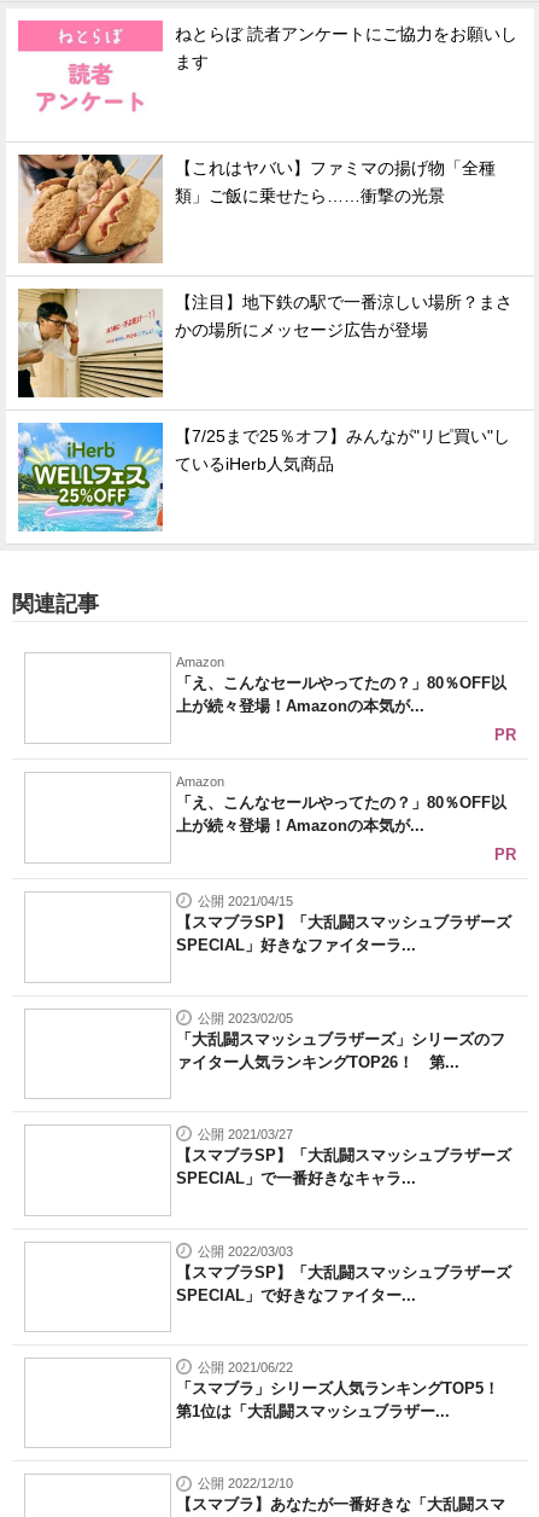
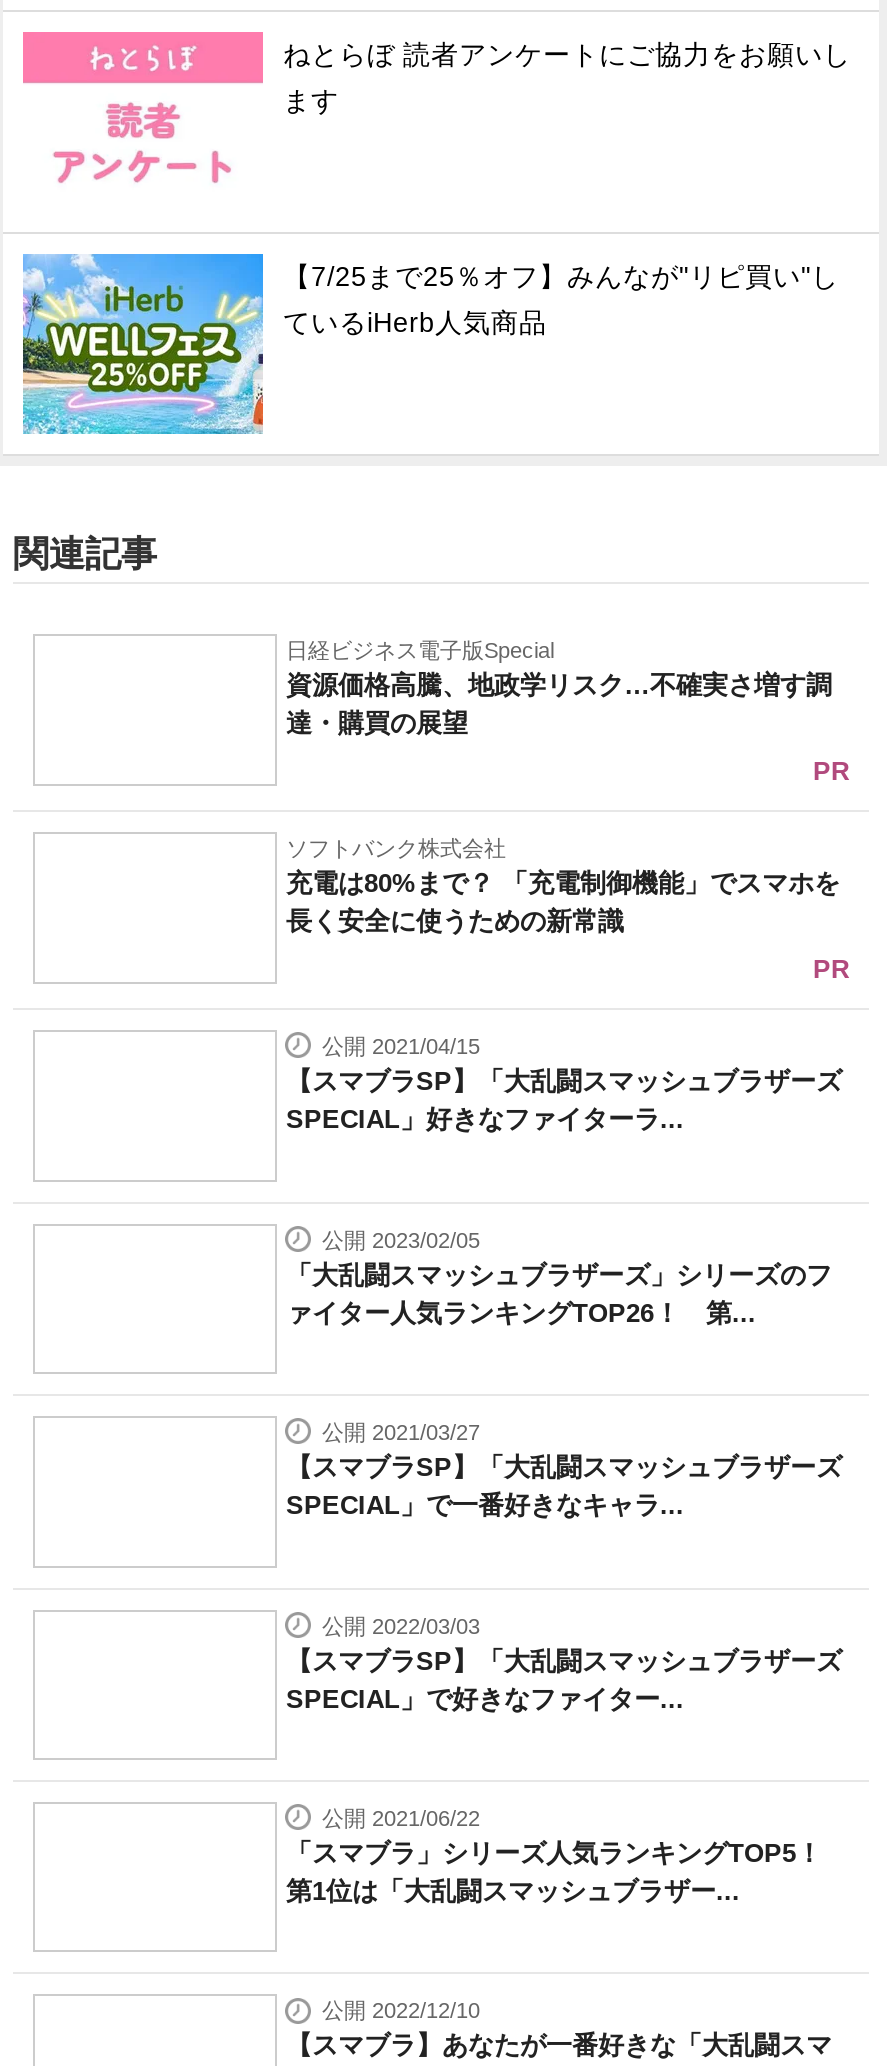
[17,153,496,265] [image] | 【これはヤバい】ファミマの揚げ物「全種 | 類」ご飯に乗せたら……衝撃の光景 -> none
[17,287,512,399] [image] | 【注目】地下鉄の駅で一番涼しい場所？まさ | かの場所にメッセージ広告が登場 -> none
[177,655,507,715] Amazon | 「え、こんなセールやってたの？」80％OFF以 | 上が続々登場！Amazonの本気が... -> [286,639,832,739] 日経ビジネス電子版Special | 資源価格高騰、地政学リスク…不確実さ増す調 | 達・購買の展望
[177,775,507,835] Amazon | 「え、こんなセールやってたの？」80％OFF以 | 上が続々登場！Amazonの本気が... -> [286,837,840,937] ソフトバンク株式会社 | 充電は80%まで？ 「充電制御機能」でスマホを | 長く安全に使うための新常識

